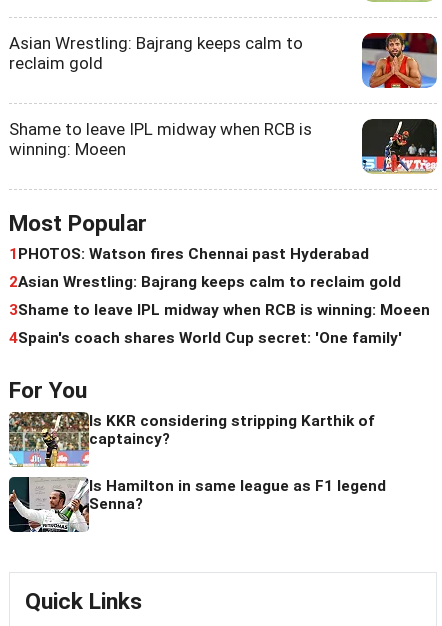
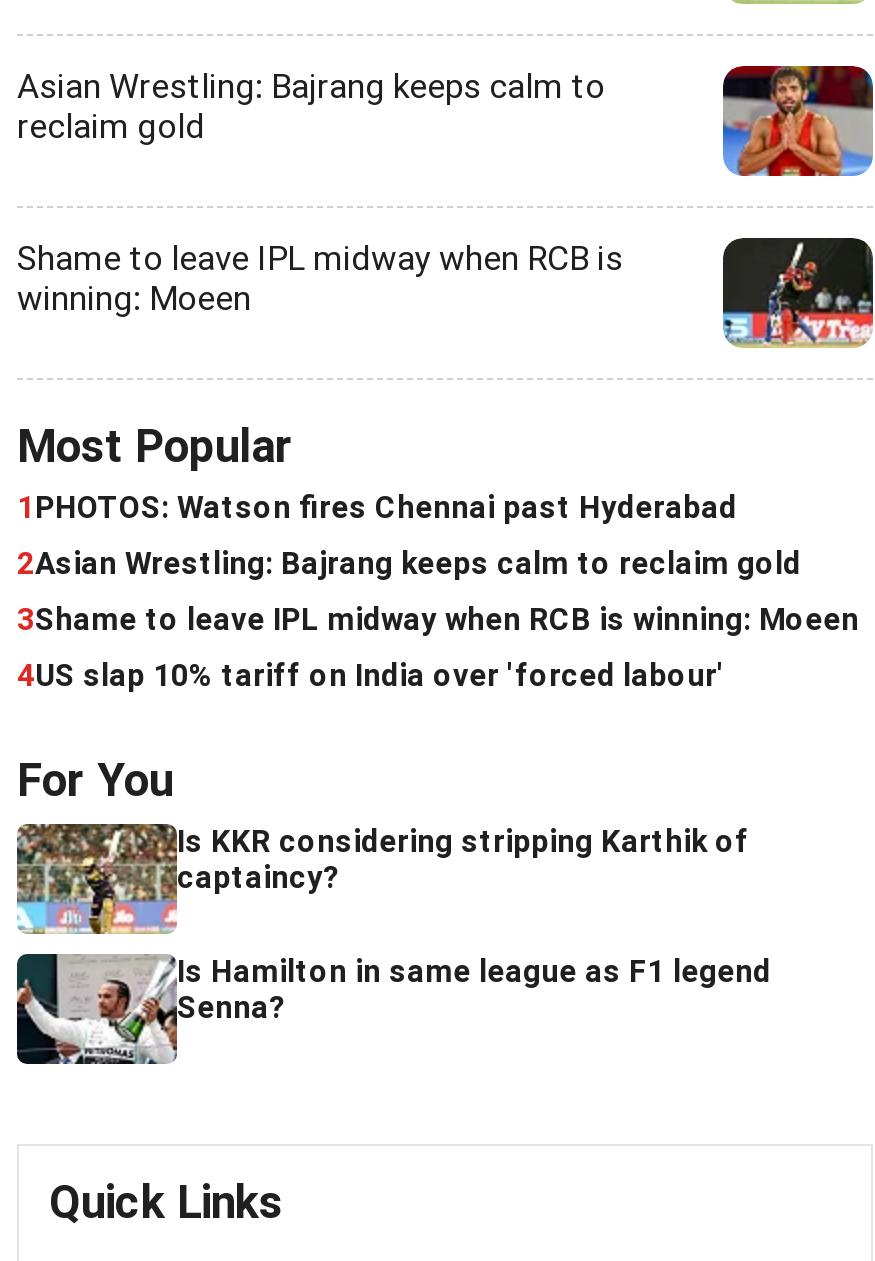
[9,329,402,347] 4Spain's coach shares World Cup secret: 'One family' -> [17,658,725,694] 4US slap 10% tariff on India over 'forced labour'

